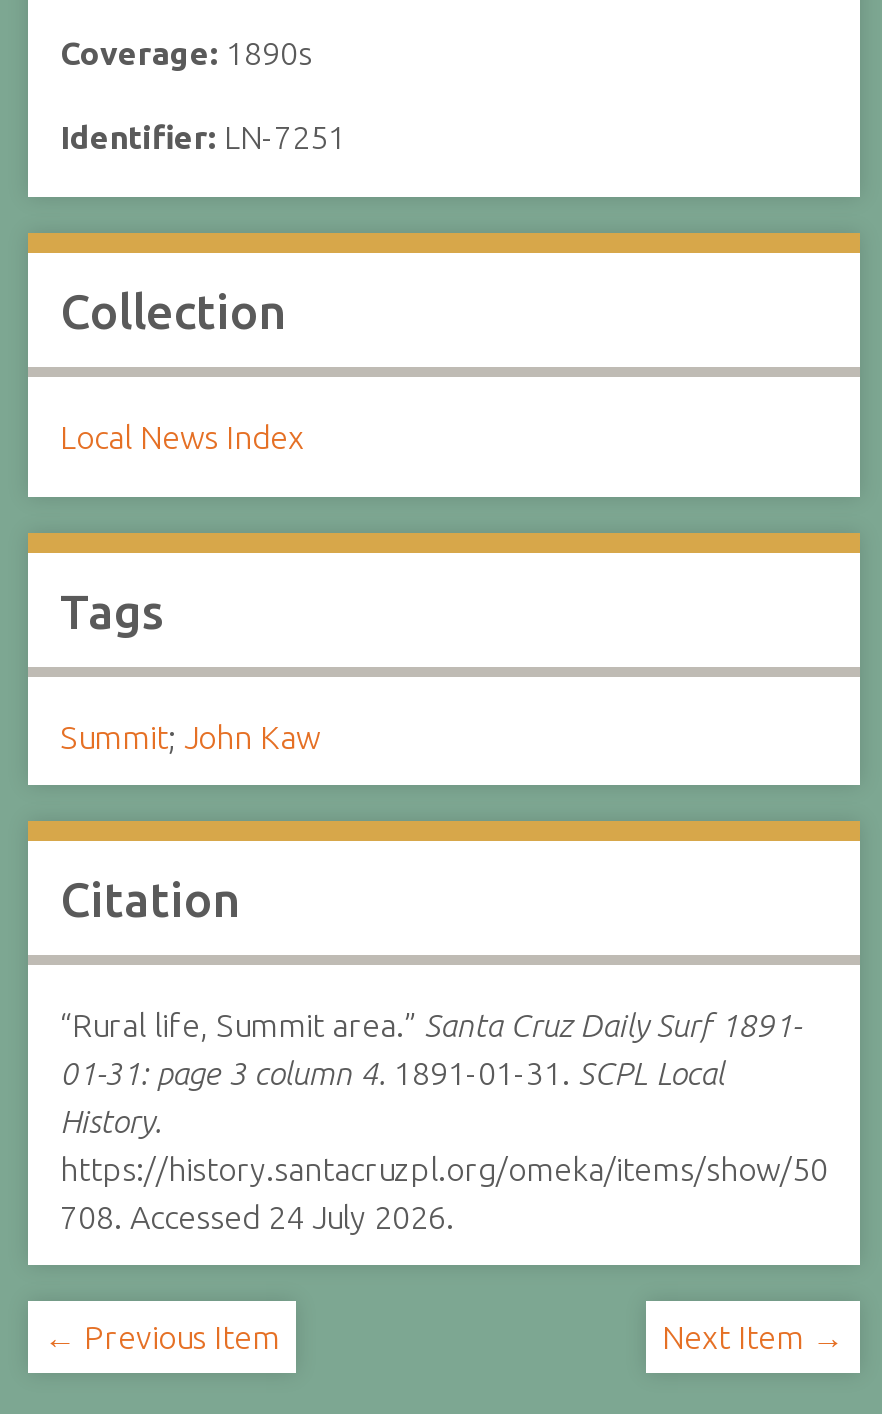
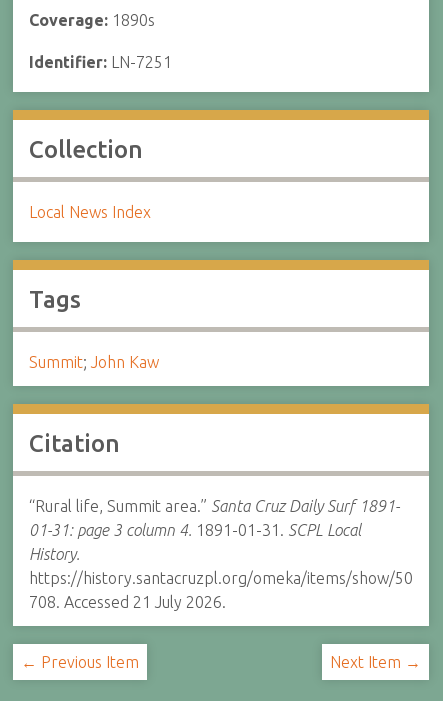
[60,1199,454,1235] 708. Accessed 24 July 2026. -> [29,593,226,611] 708. Accessed 21 July 2026.

